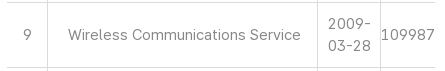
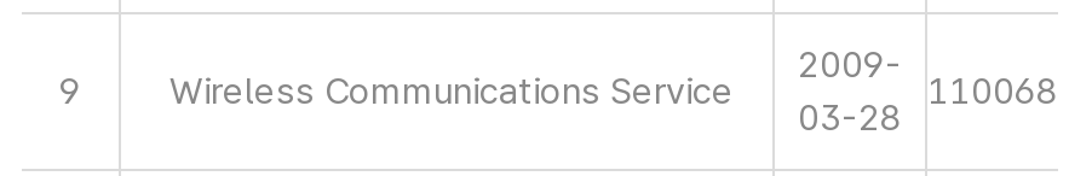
[381,26,435,44] 109987 -> [927,70,1058,113] 110068

